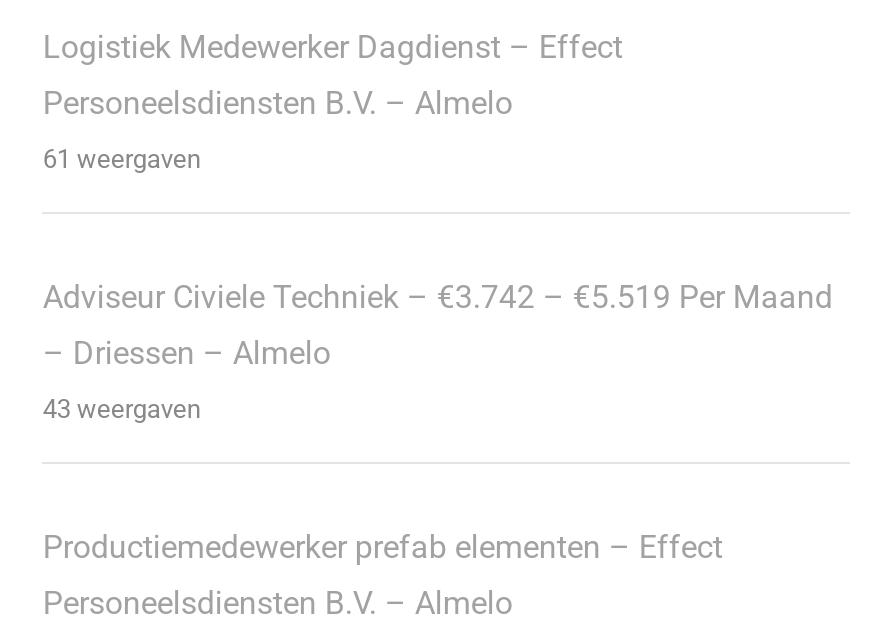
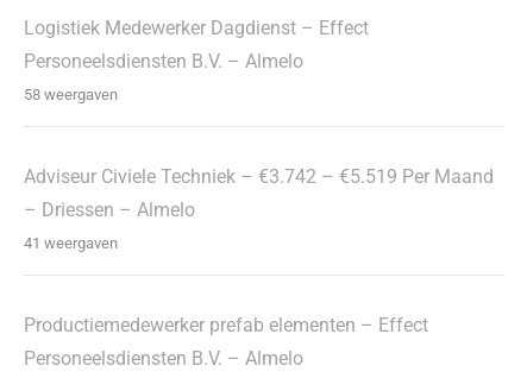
[43,143,201,173] 61 weergaven -> [24,85,118,103] 58 weergaven
[43,393,201,423] 43 weergaven -> [24,234,118,252] 41 weergaven

